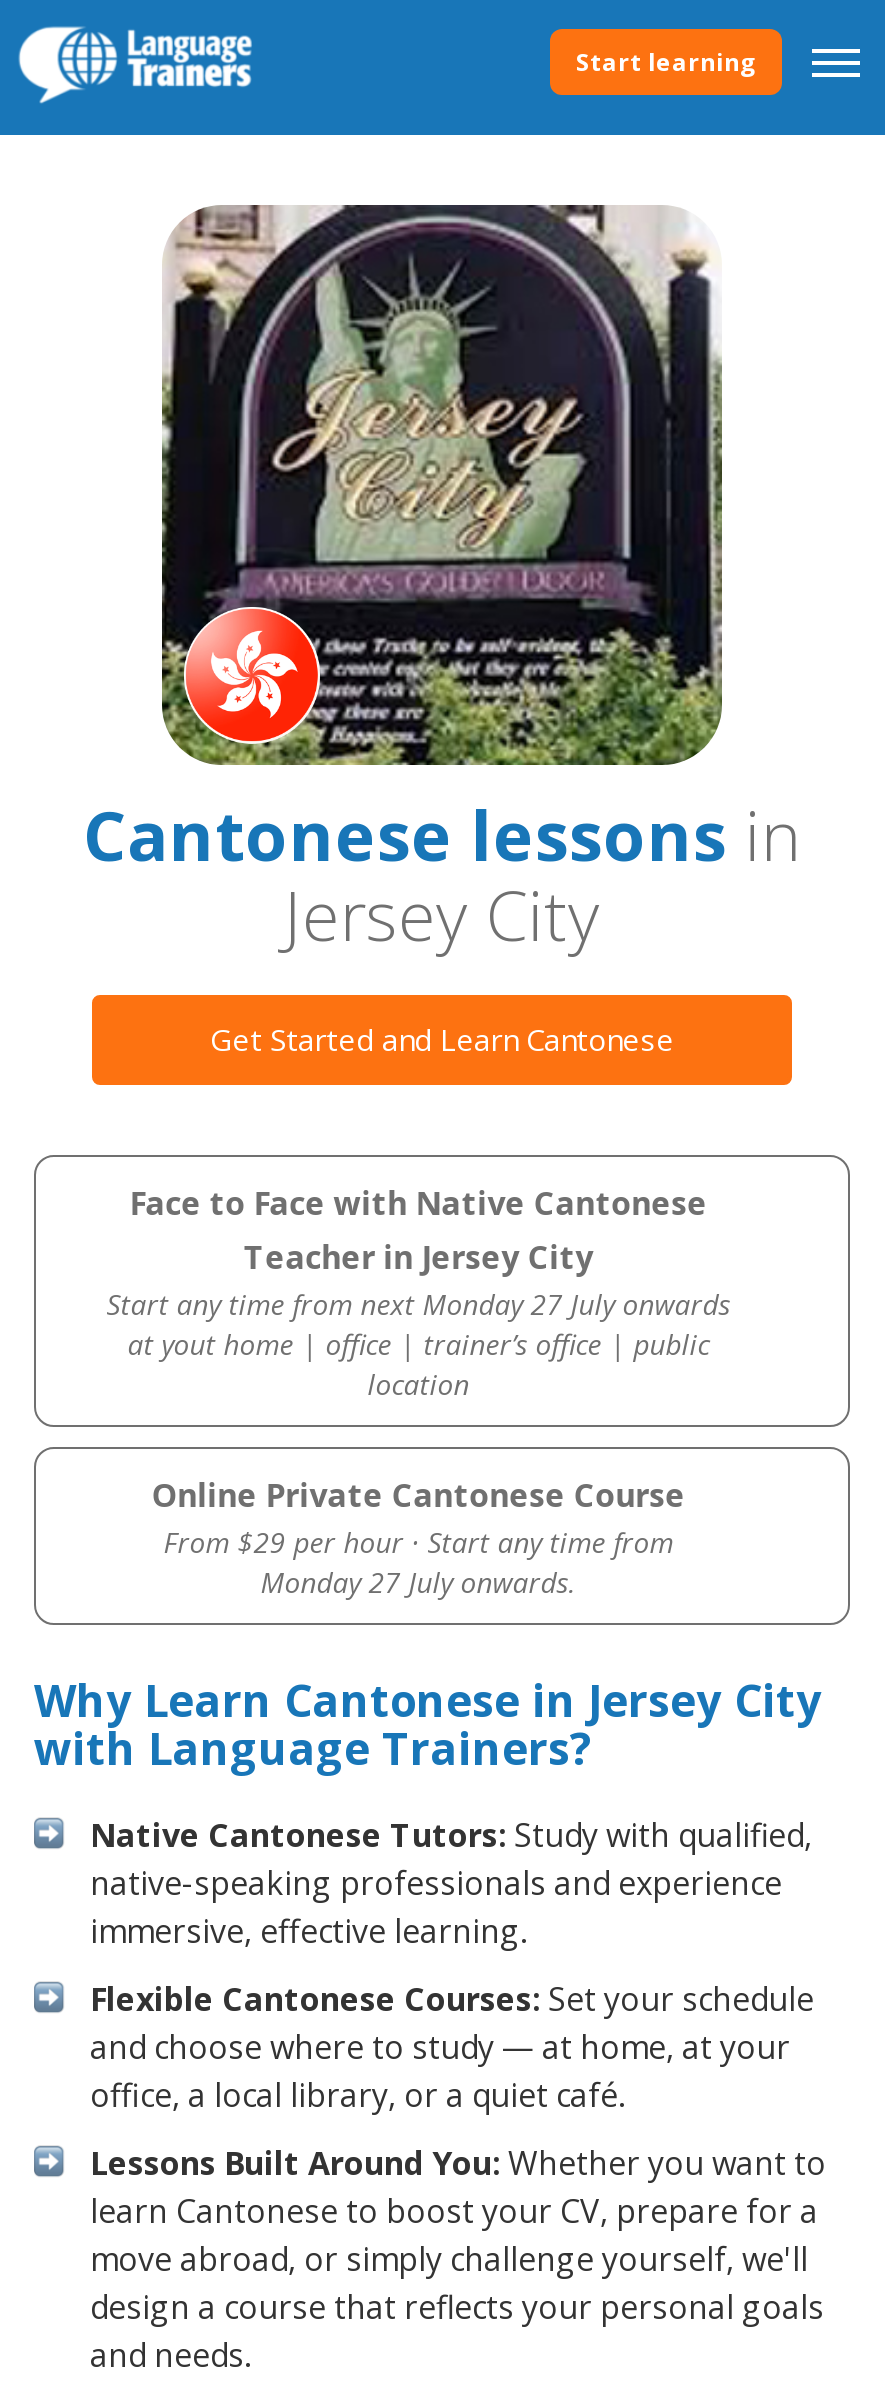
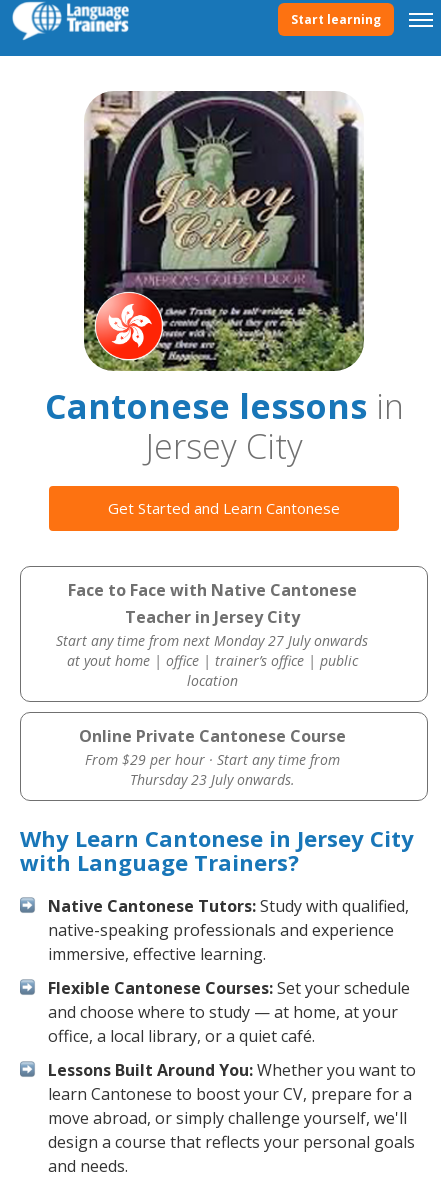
[260,1563,576,1601] Monday 27 July onwards. -> [130,770,295,789] Thursday 23 July onwards.

